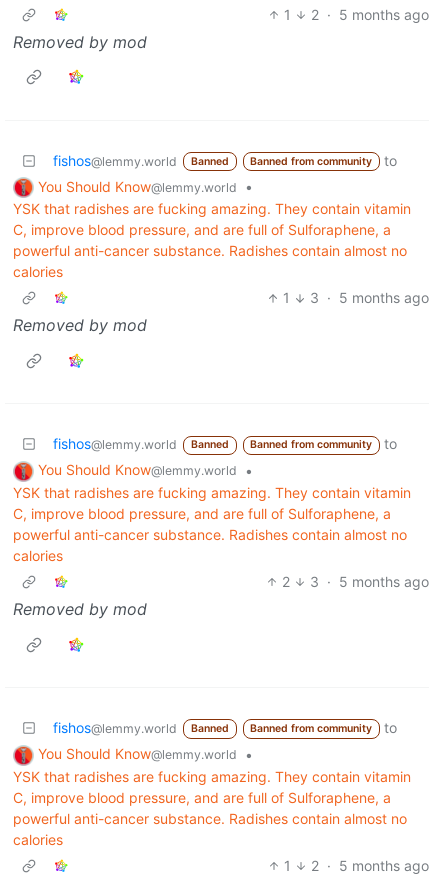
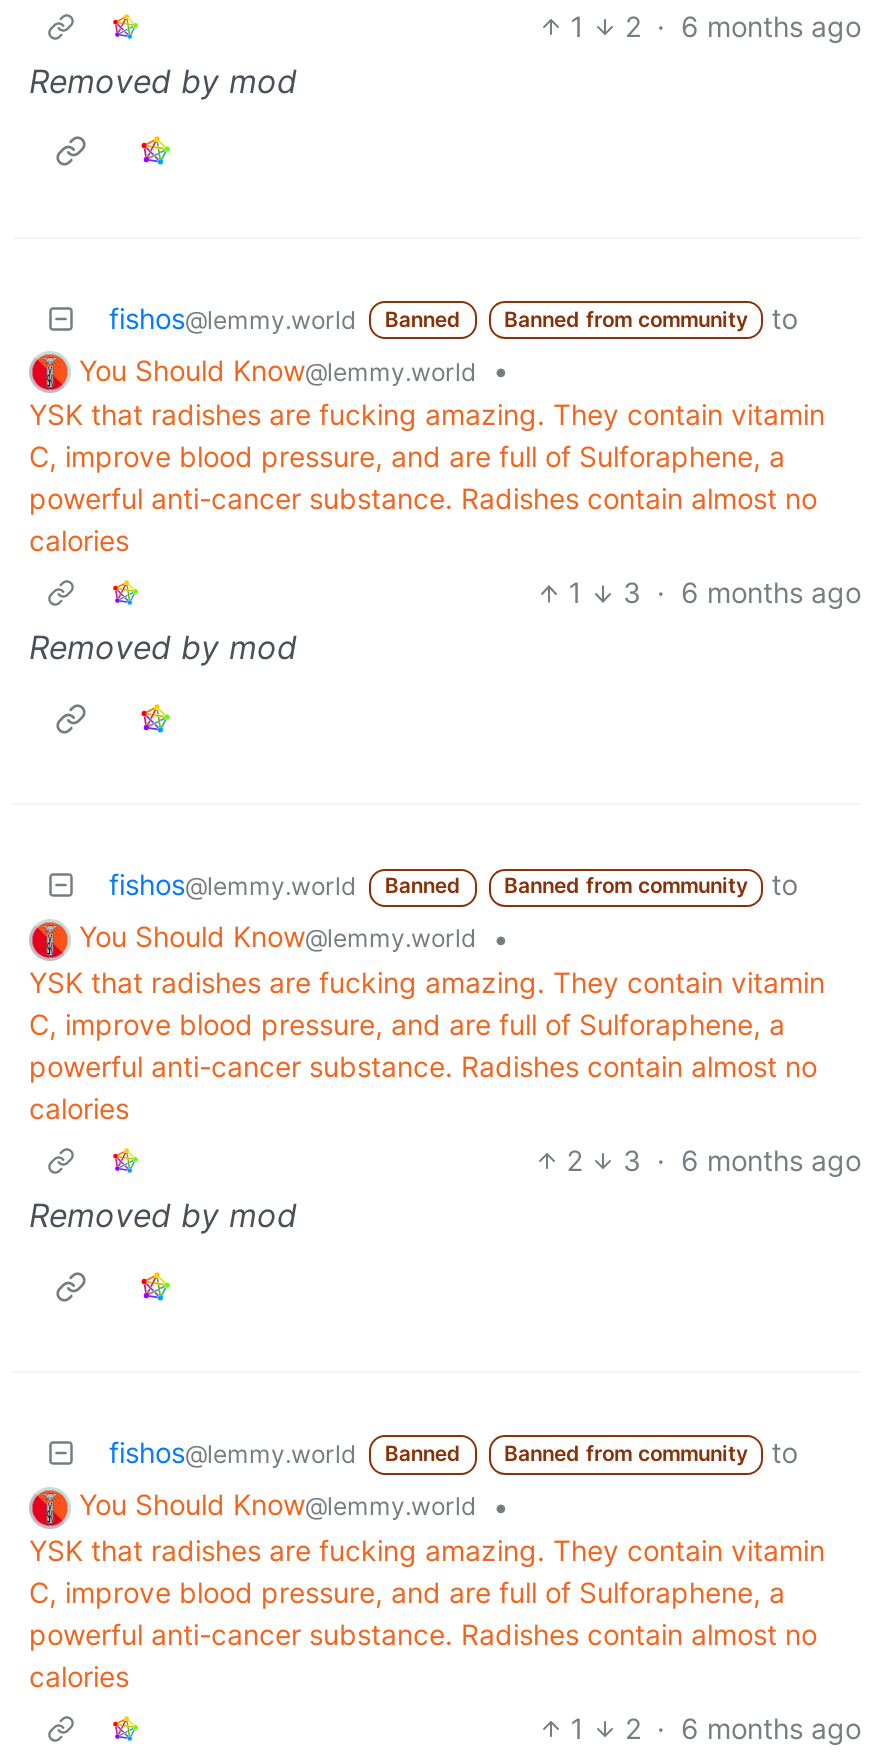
[284,6,429,23] 1 2 · 5 months ago -> [571,8,861,42] 1 2 · 6 months ago
[283,289,429,306] 1 3 · 5 months ago -> [569,576,861,610] 1 3 · 6 months ago
[282,573,429,590] 2 3 · 5 months ago -> [567,1143,861,1177] 2 3 · 6 months ago
[284,857,429,874] 1 2 · 5 months ago -> [571,1710,861,1744] 1 2 · 6 months ago

